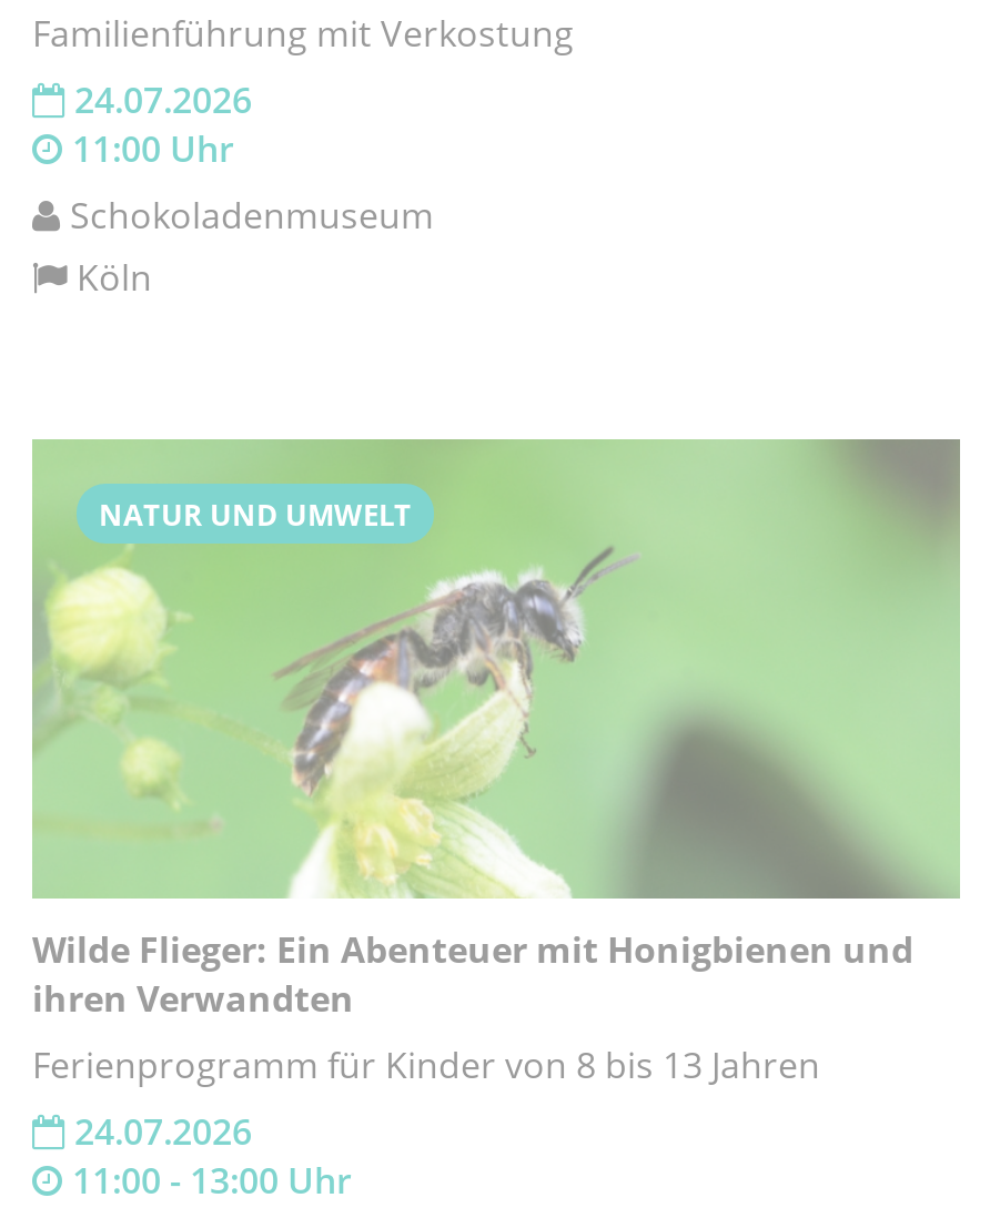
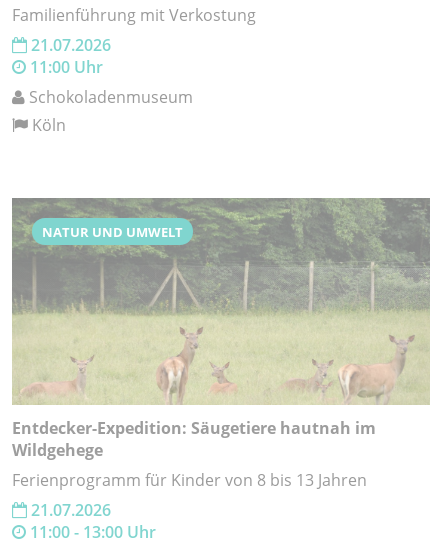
[65,77,252,125] 24.07.2026 -> [27,34,111,56] 21.07.2026
[30,437,962,1024] [image] | Wilde Flieger: Ein Abenteuer mit Honigbienen und | ihren Verwandten -> [11,197,431,461] [image] | Entdecker-Expedition: Säugetiere hautnah im | Wildgehege
[65,1108,252,1157] 24.07.2026 -> [27,499,111,521] 21.07.2026

